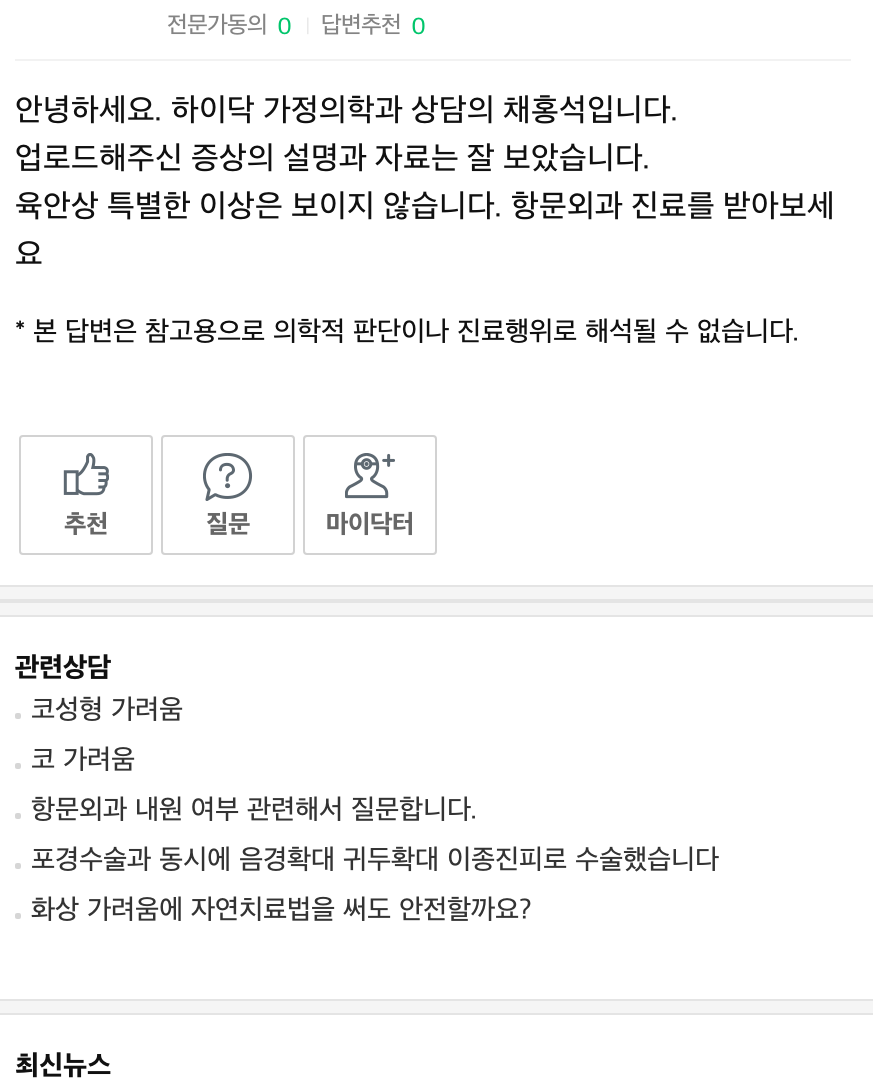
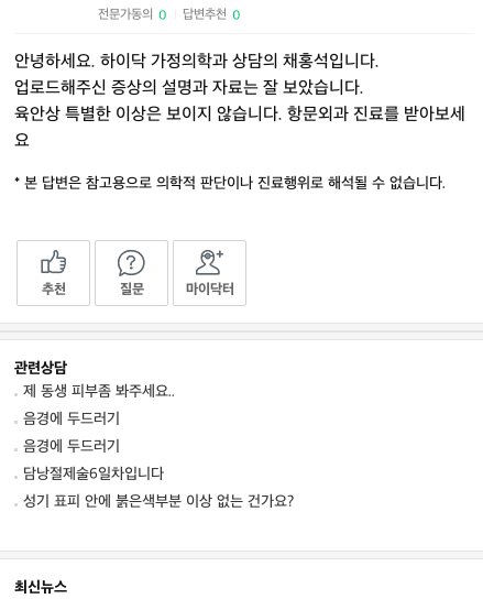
[31,693,183,727] 코성형 가려움 -> [23,382,175,401] 제 동생 피부좀 봐주세요..
[31,743,135,777] 코 가려움 -> [23,410,120,428] 음경에 두드러기
[31,793,477,827] 항문외과 내원 여부 관련해서 질문합니다. -> [23,437,120,456] 음경에 두드러기
[31,843,719,877] 포경수술과 동시에 음경확대 귀두확대 이종진피로 수술했습니다 -> [23,465,164,483] 담낭절제술6일차입니다
[31,893,531,927] 화상 가려움에 자연치료법을 써도 안전할까요? -> [23,492,294,511] 성기 표피 안에 붉은색부분 이상 없는 건가요?

